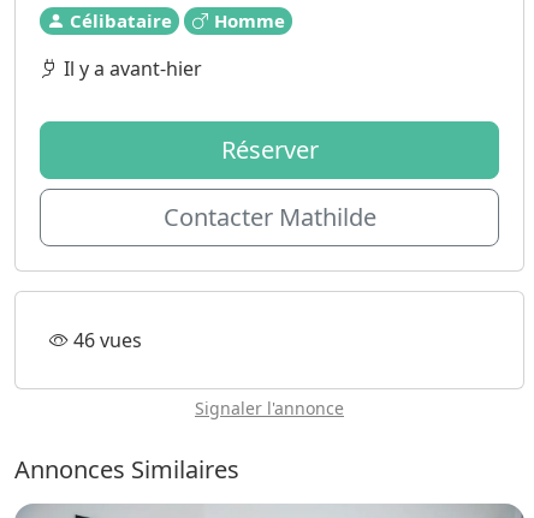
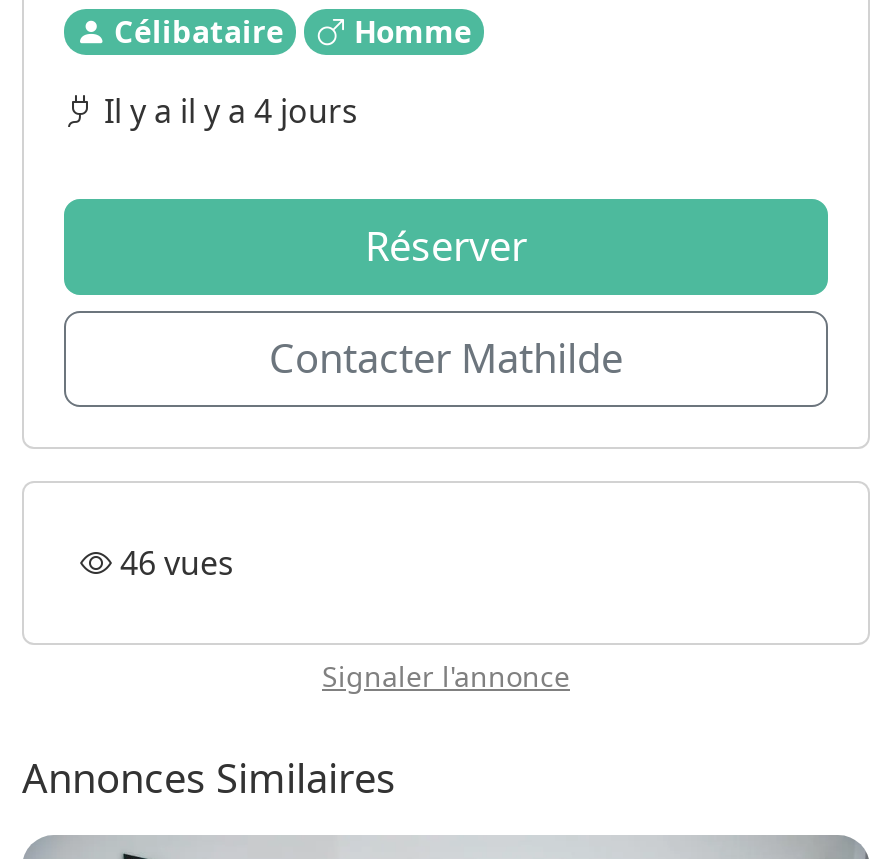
[59,55,202,81] Il y a avant-hier -> [96,88,358,132] Il y a il y a 4 jours

